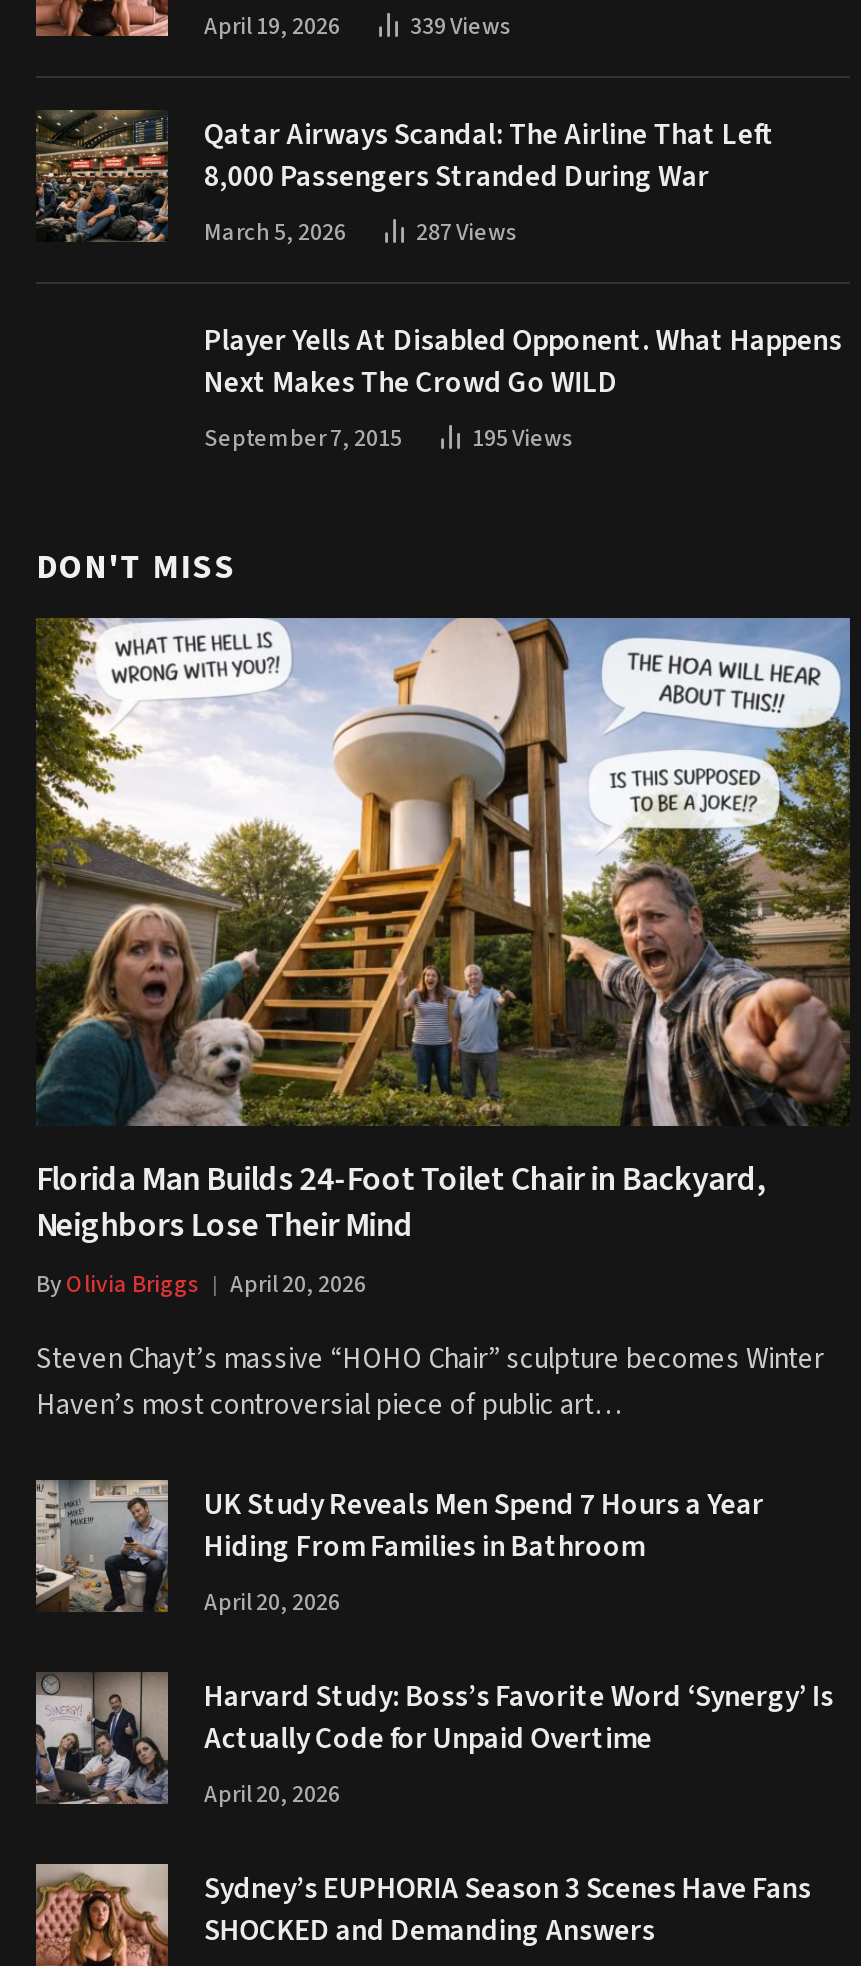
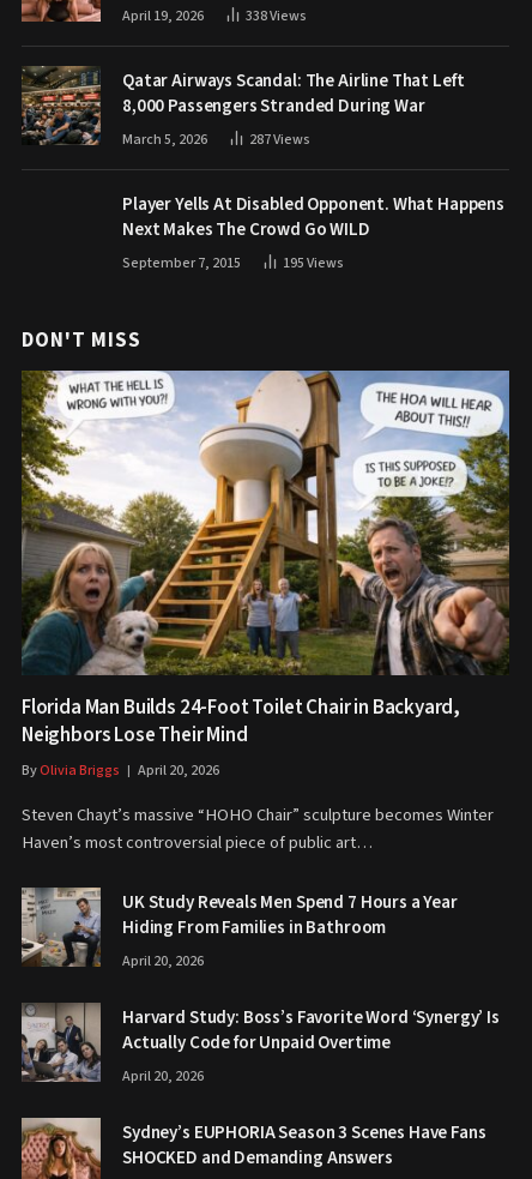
[410,10,512,44] 339Views -> [246,6,307,26] 338Views

